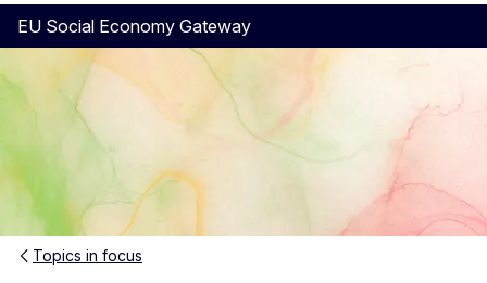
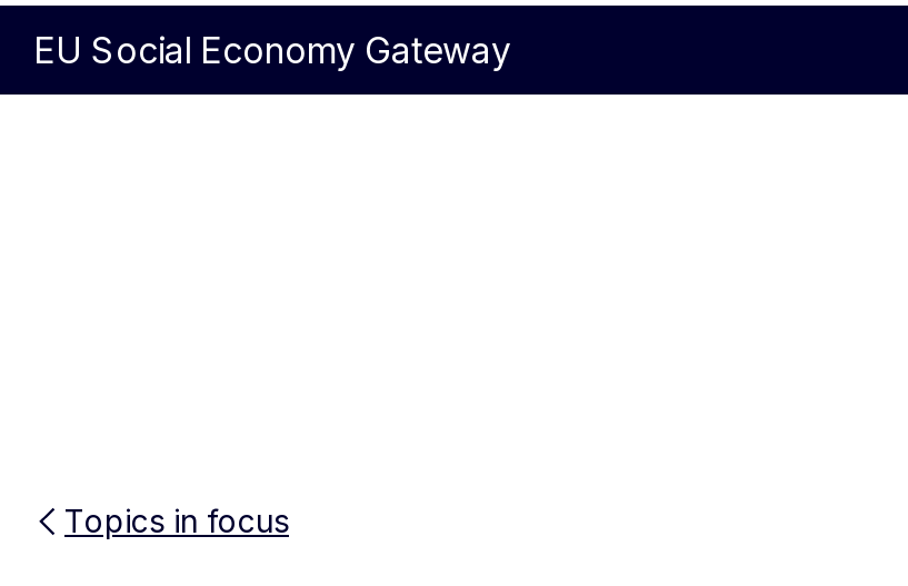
[3,47,484,237] [image] -> none

